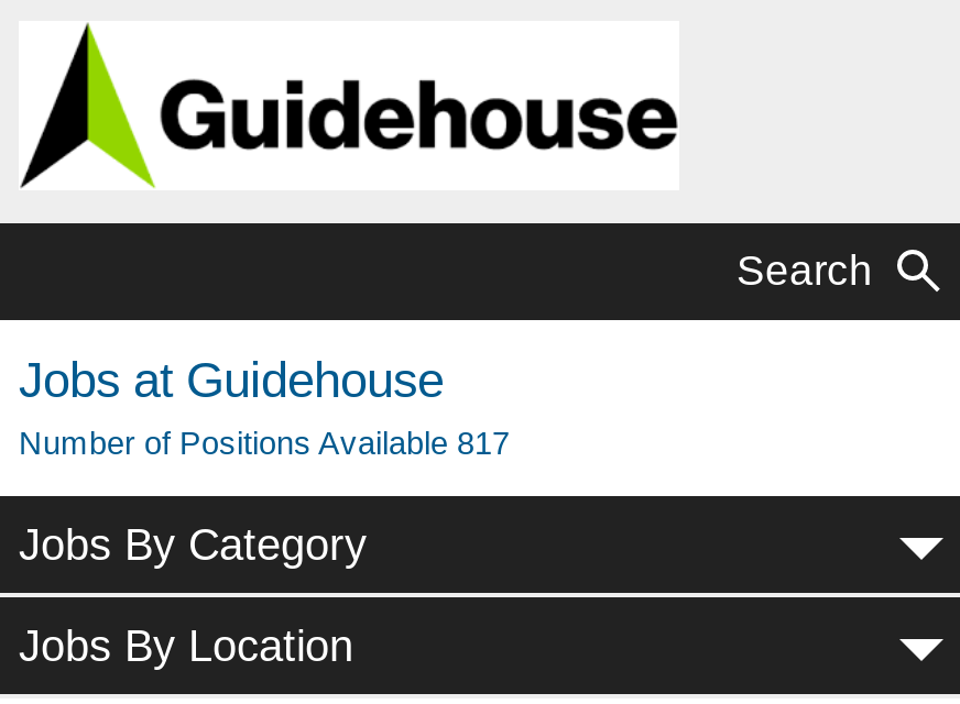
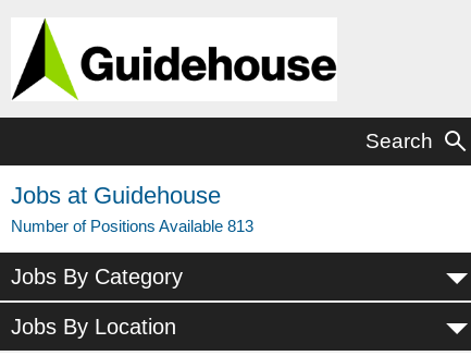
[19,426,510,461] Number of Positions Available 817 -> [11,218,253,235] Number of Positions Available 813

